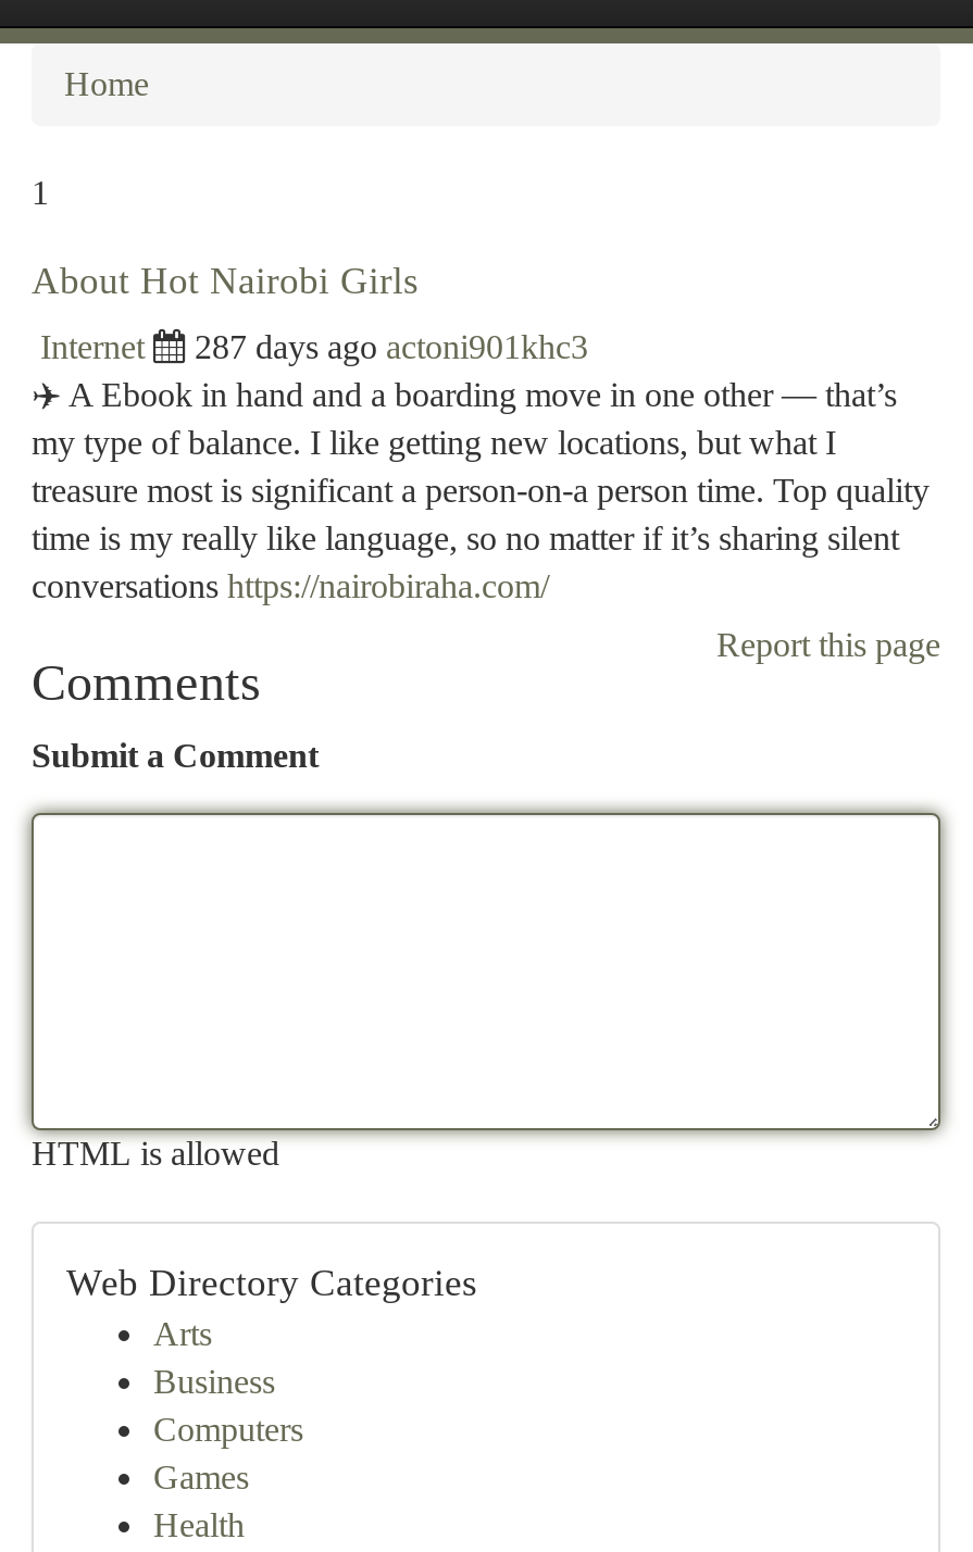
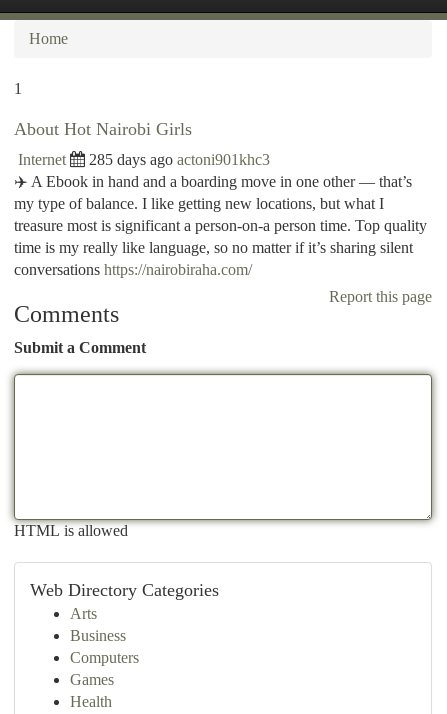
[195,328,588,365] 287 days ago actoni901khc3 -> [89,151,270,168] 285 days ago actoni901khc3

